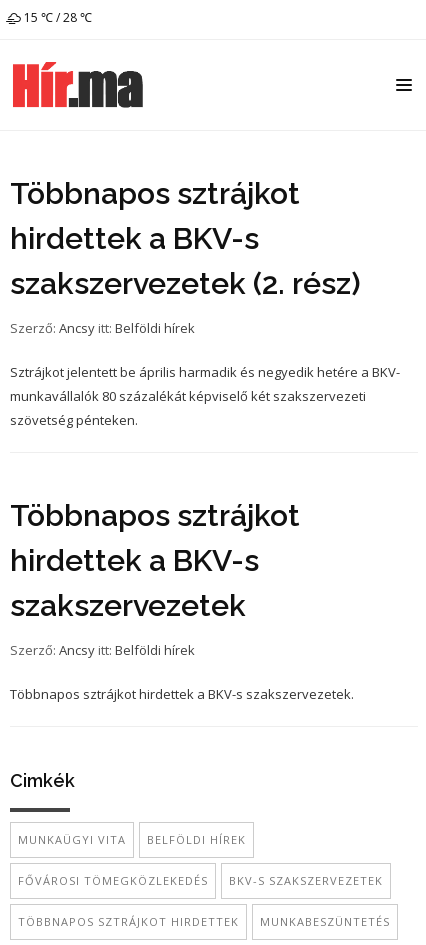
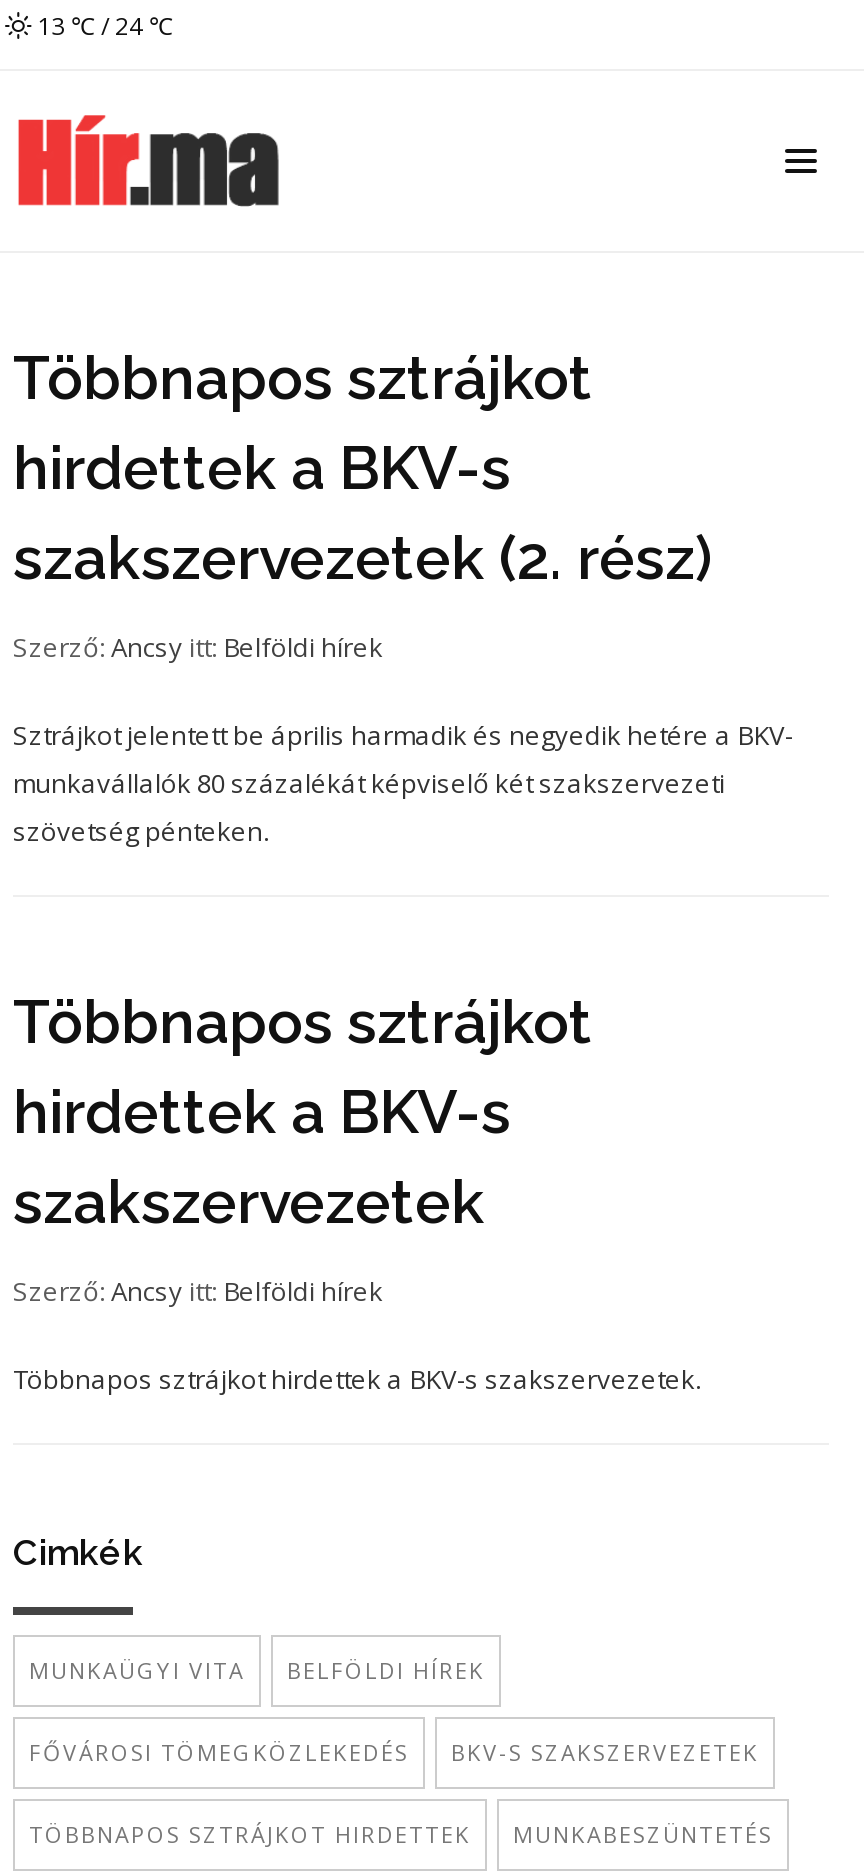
[21,9,92,26] 15 ℃ / 28 ℃ -> [31,9,173,43] 13 ℃ / 24 ℃

